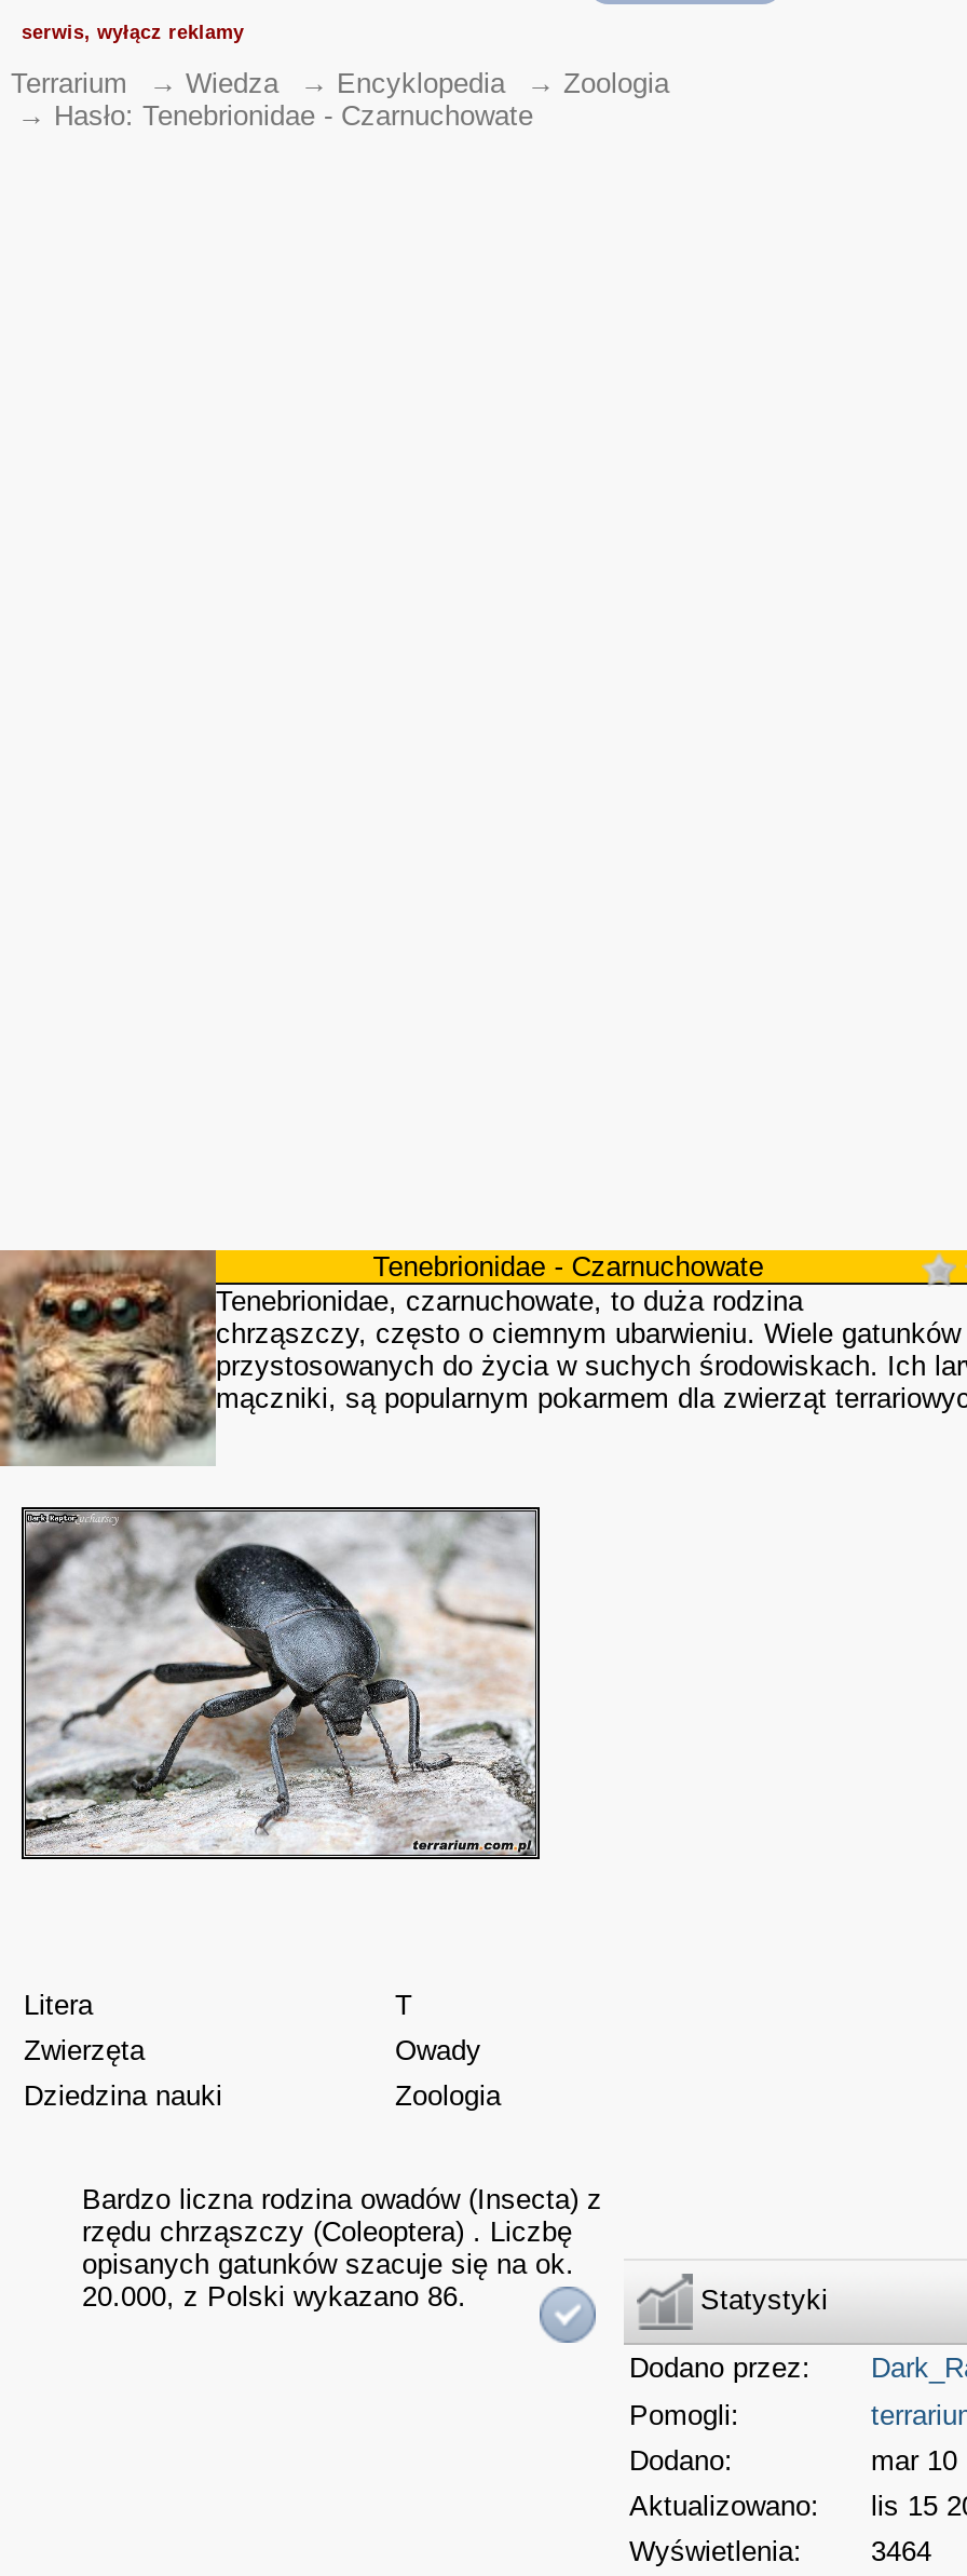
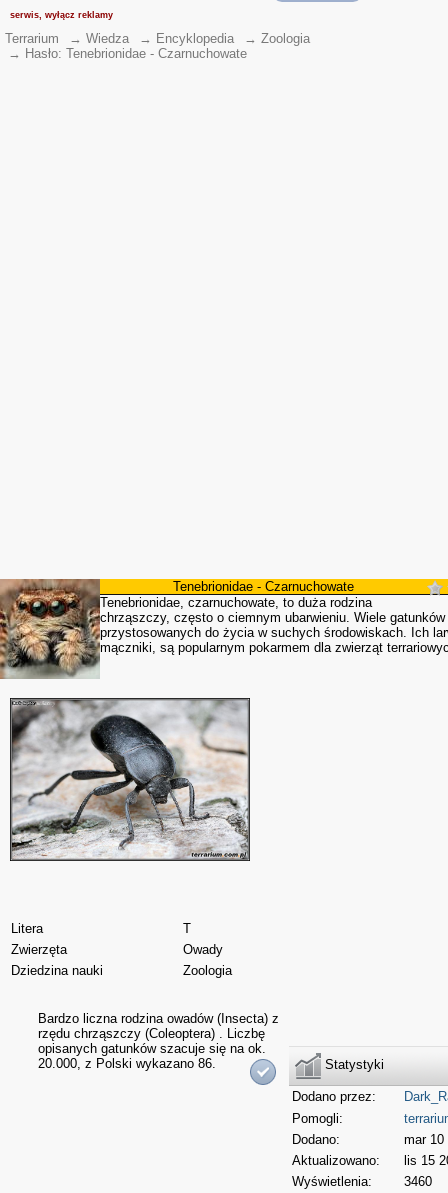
[871,2535,931,2567] 3464 -> [403,1174,431,1189] 3460

